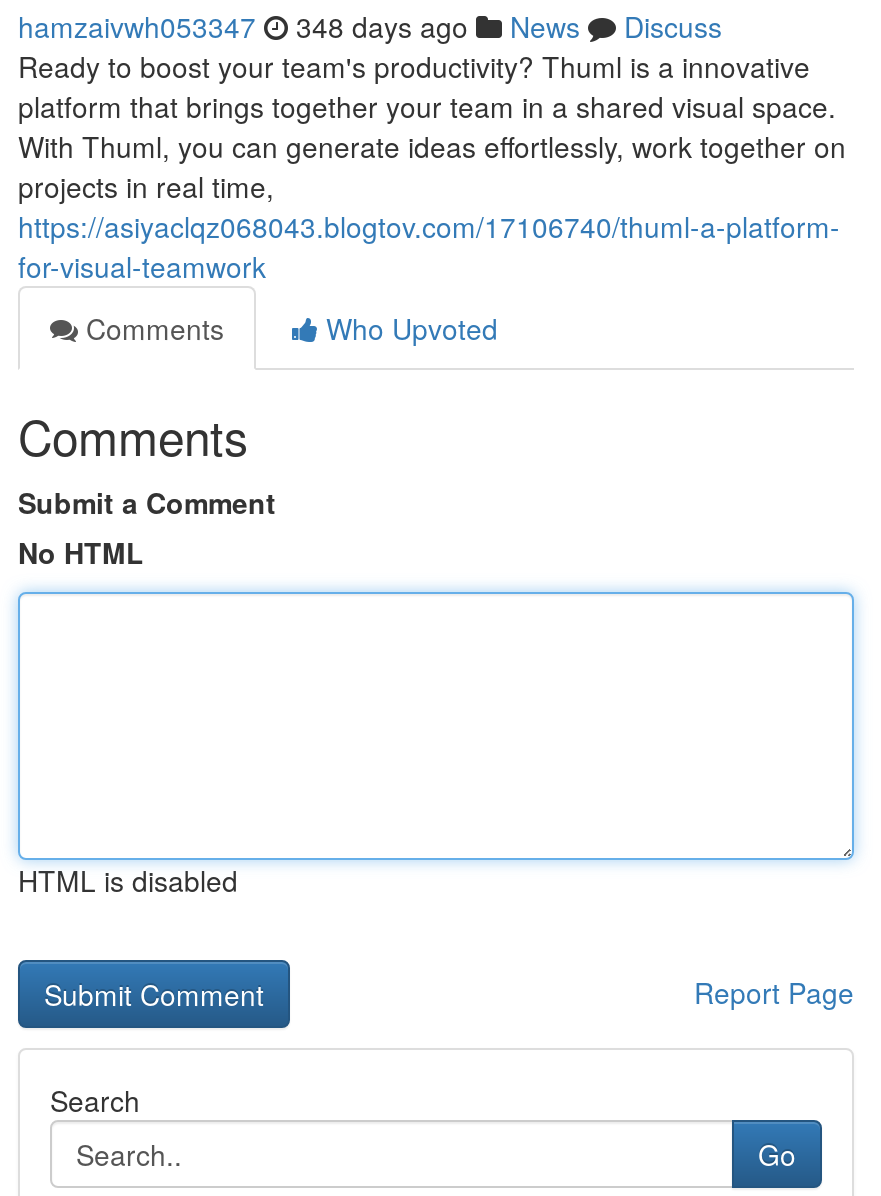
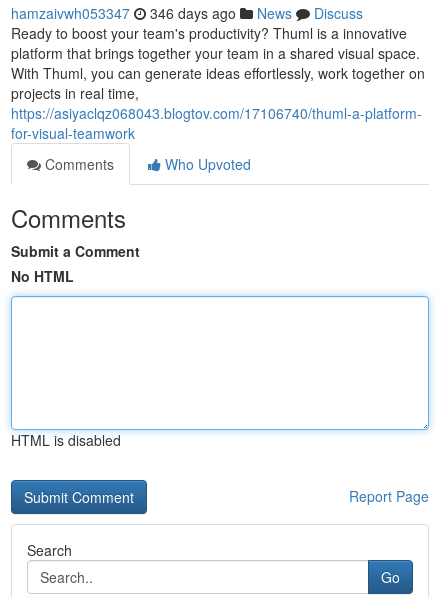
[18,6,722,46] hamzaivwh053347 348 days ago News Discuss -> [11,3,363,23] hamzaivwh053347 346 days ago News Discuss

